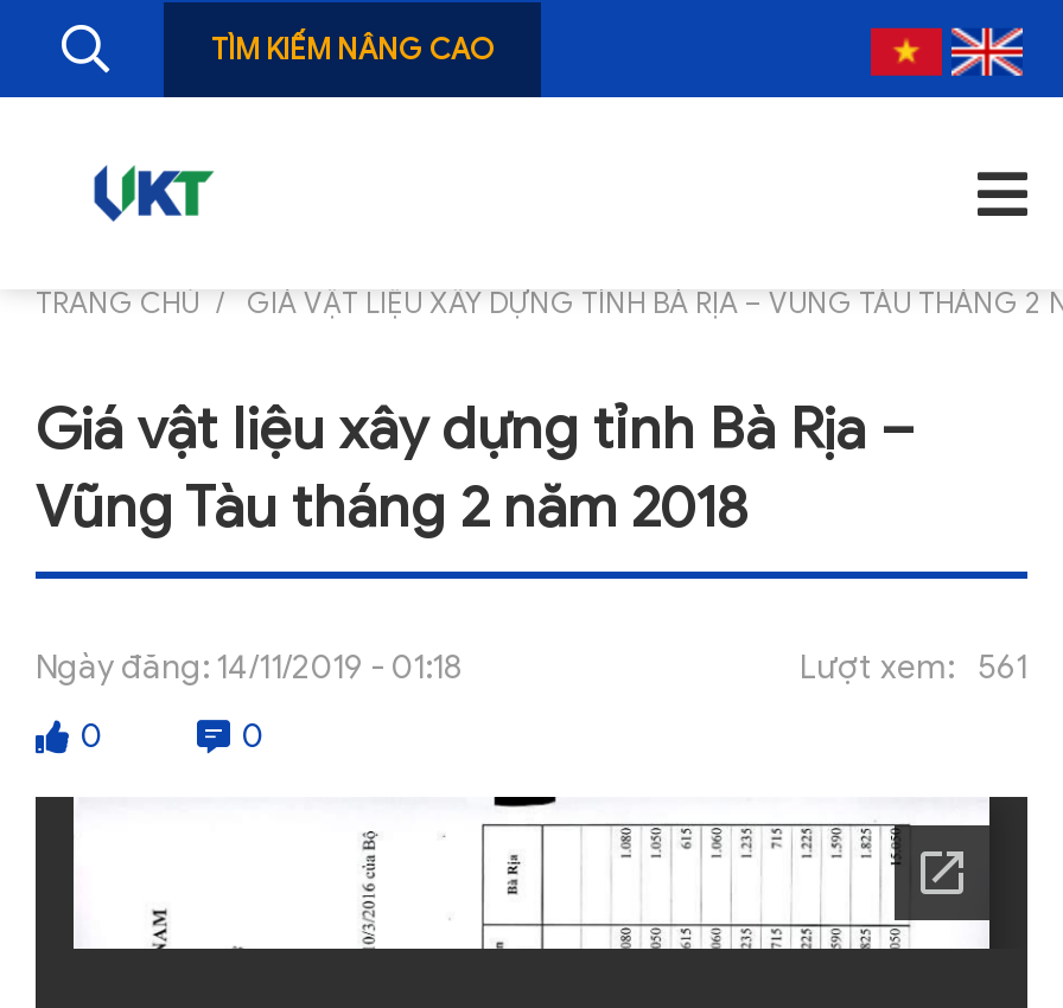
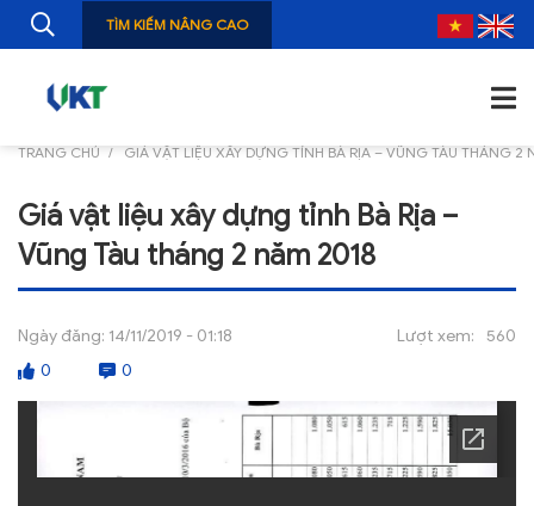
[800,647,1027,688] Lượt xem: 561 -> [397,326,516,346] Lượt xem: 560

